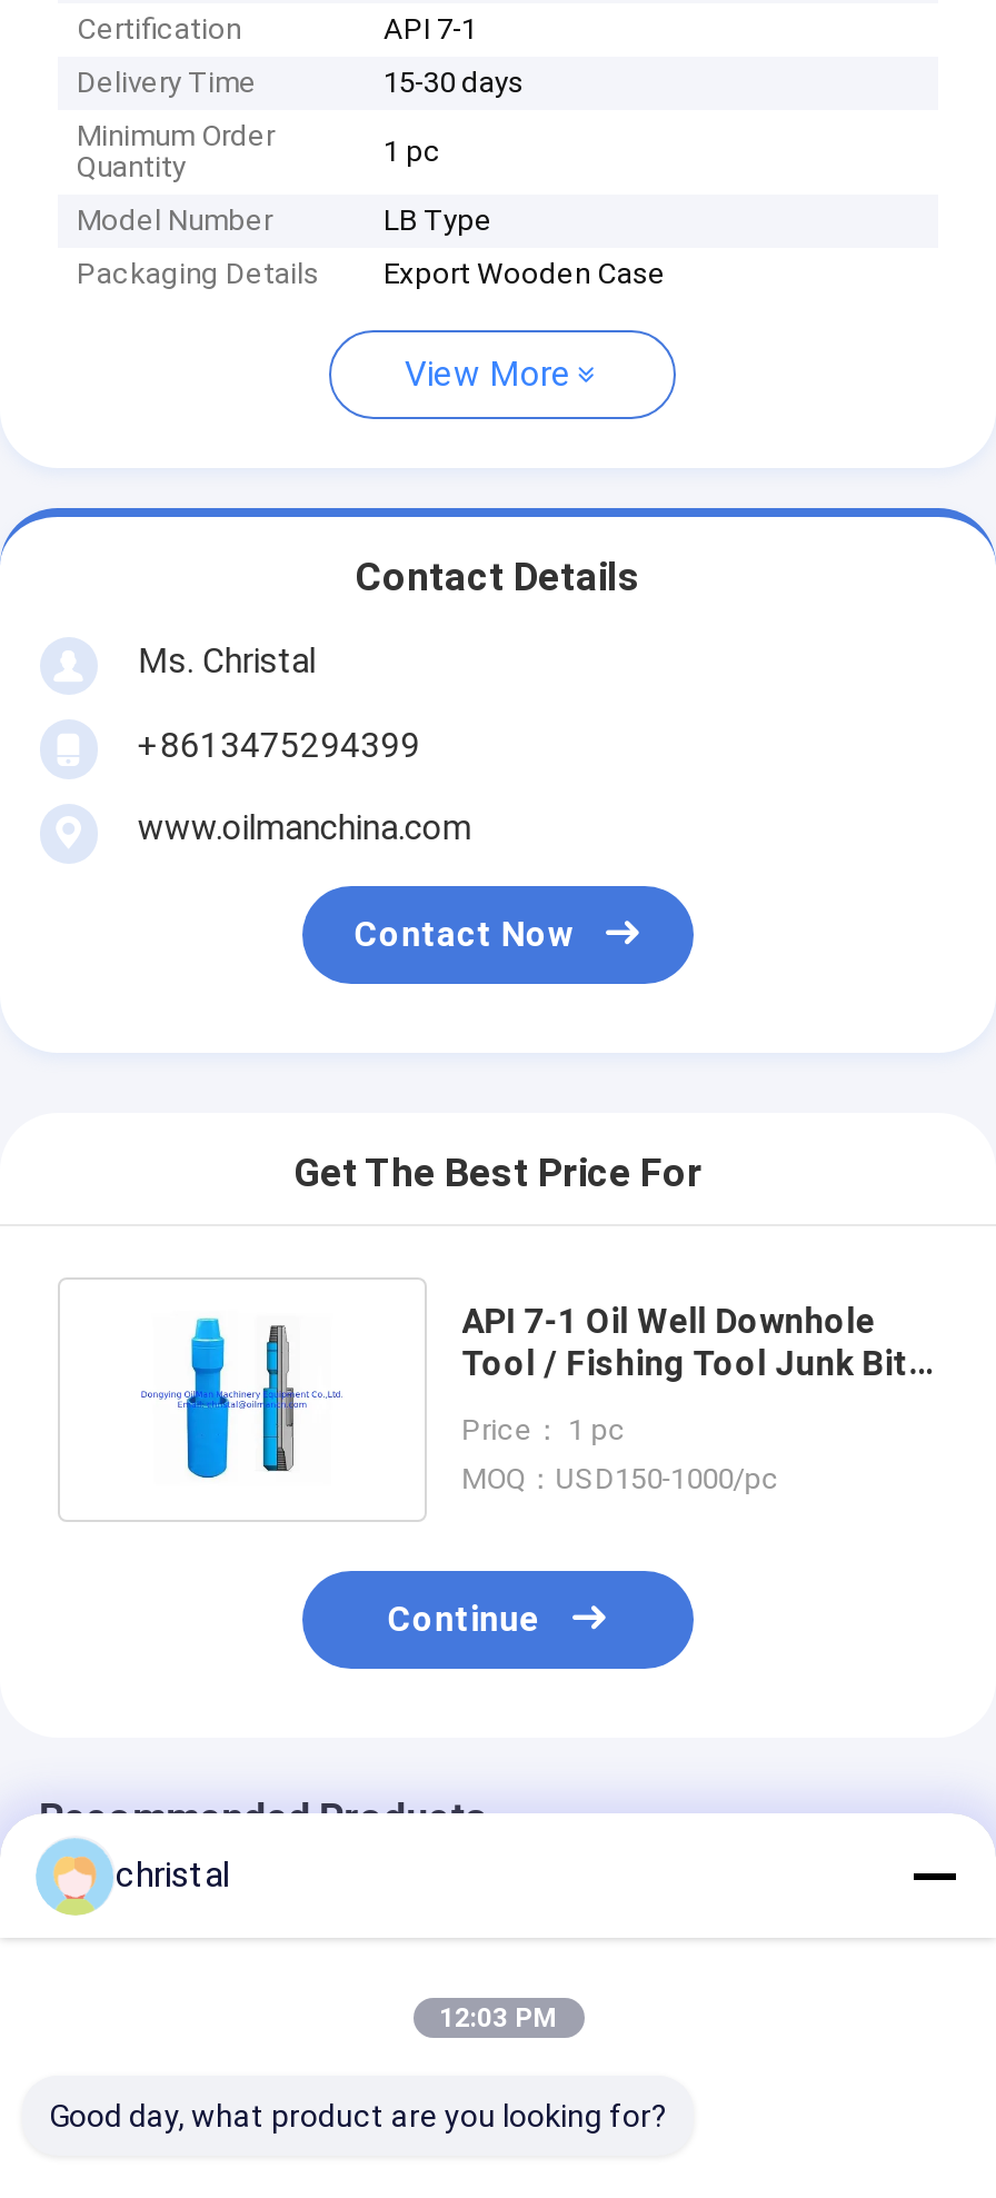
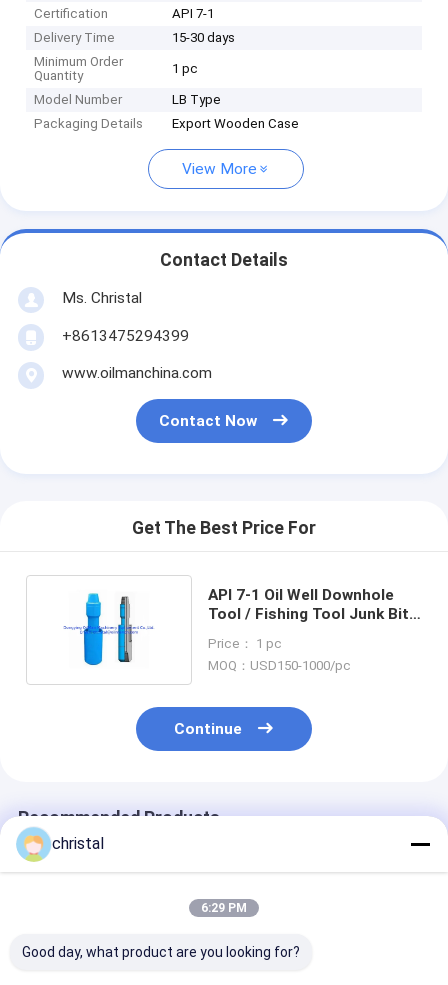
[439,2002,557,2033] 12:03 PM -> [201,901,247,915] 6:29 PM

